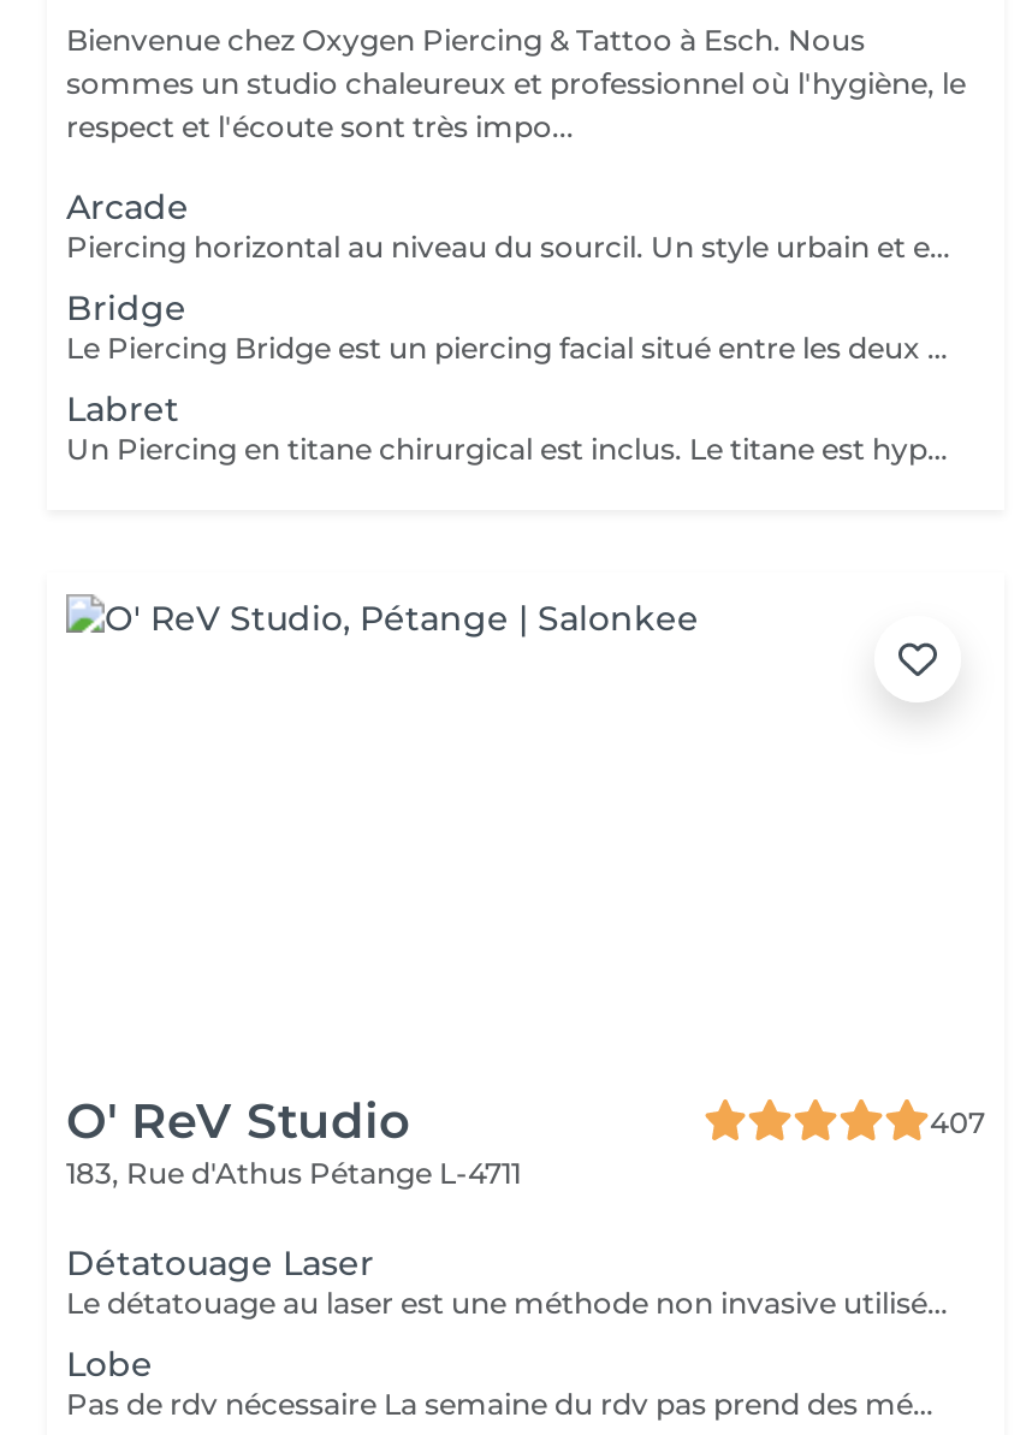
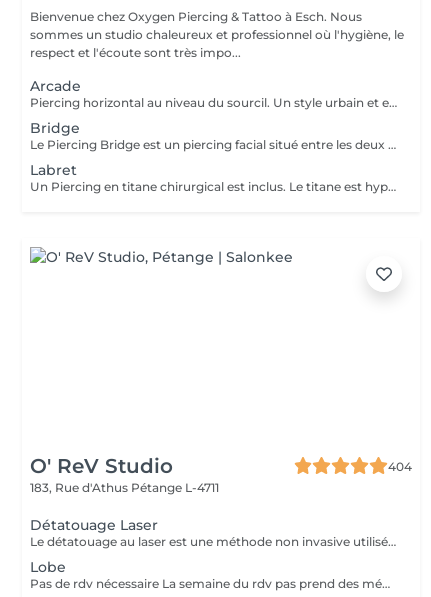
[930,1104,985,1140] 407 -> [388,459,412,474] 404

